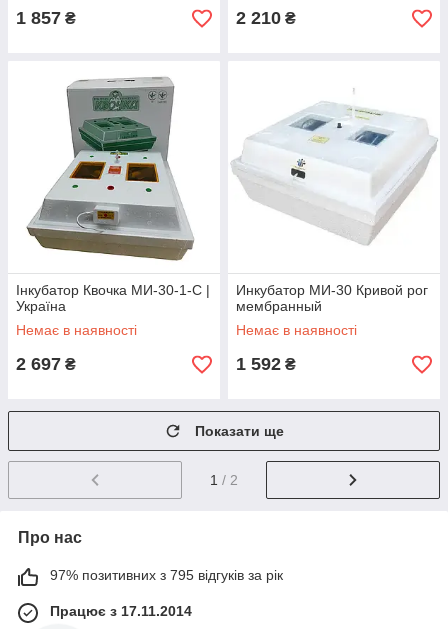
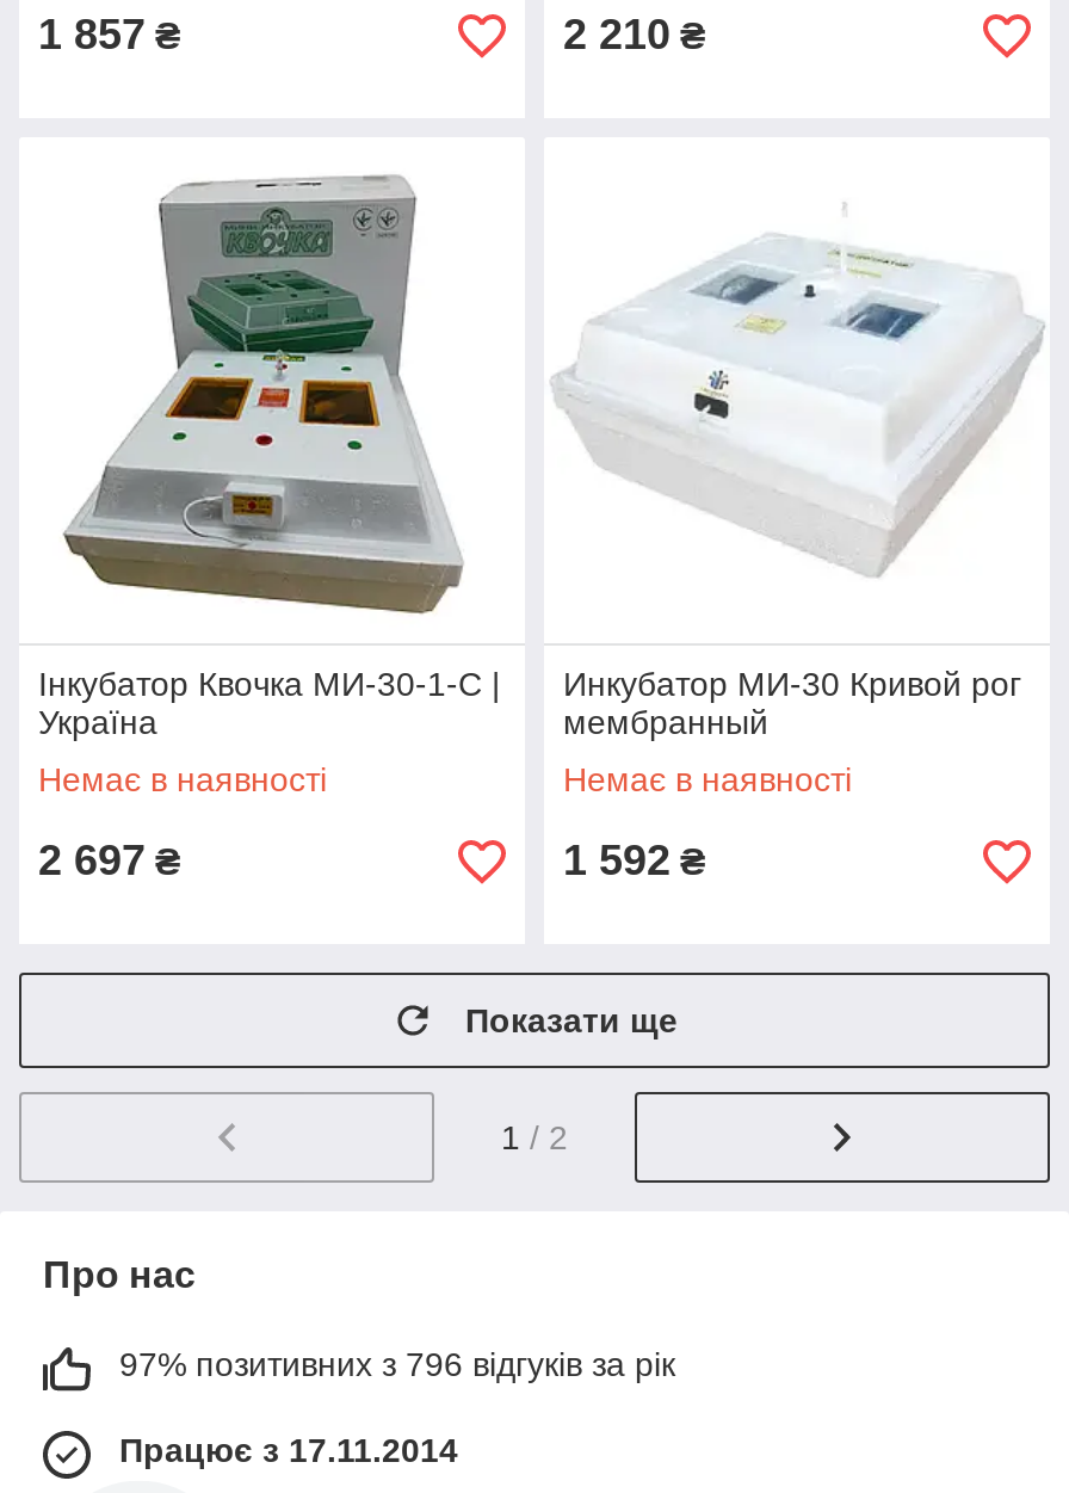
[50,567,283,583] 97% позитивних з 795 відгуків за рік -> [119,1345,675,1383] 97% позитивних з 796 відгуків за рік

